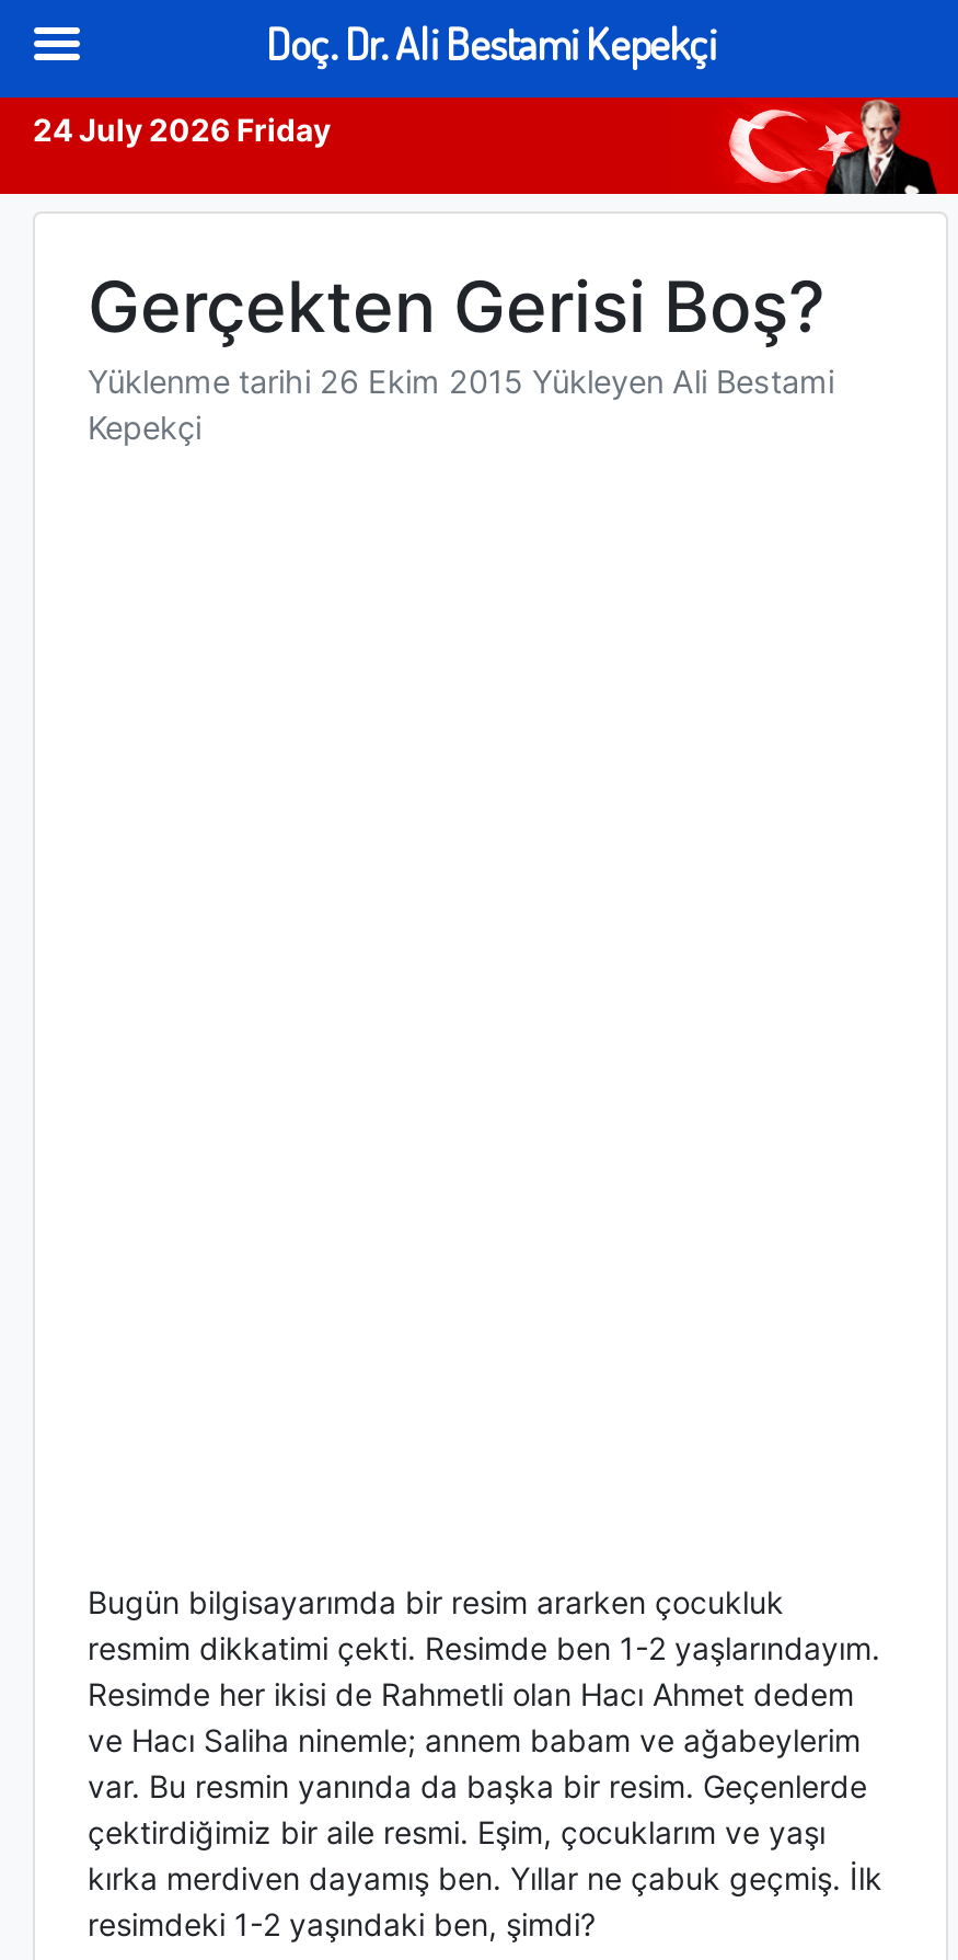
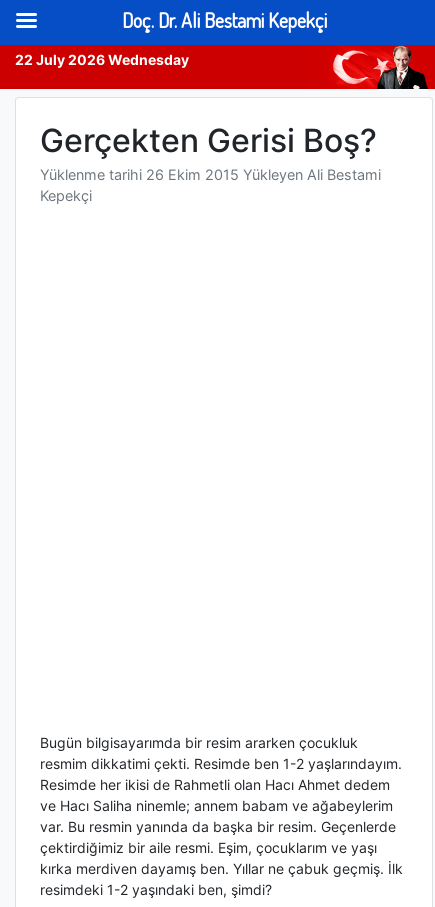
[33,111,331,148] 24 July 2026 Friday -> [15,51,189,68] 22 July 2026 Wednesday

